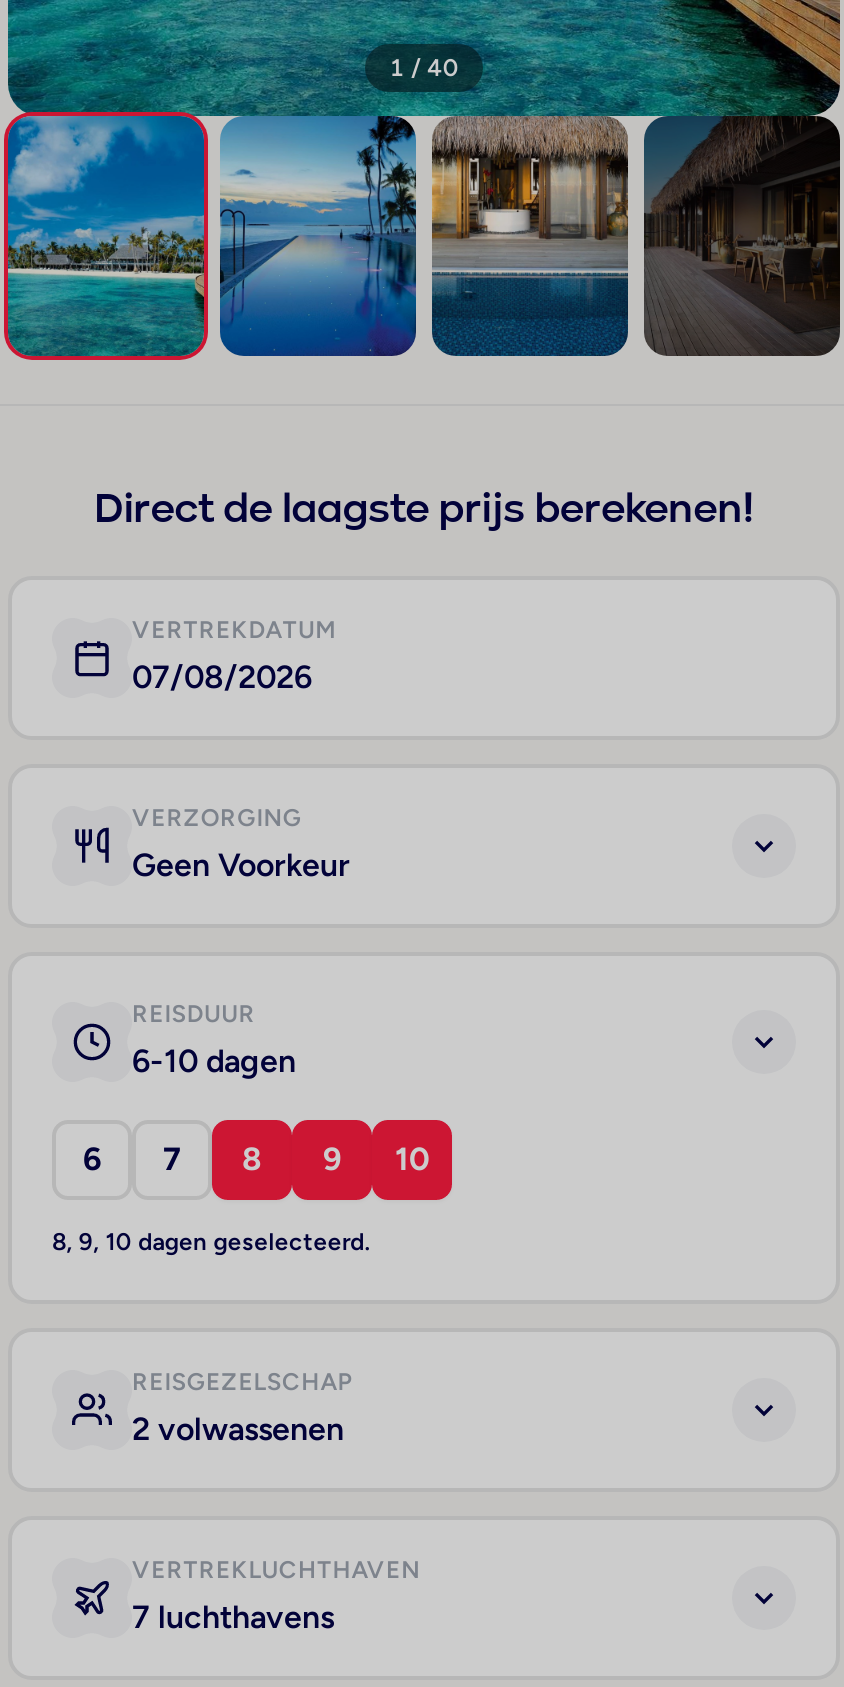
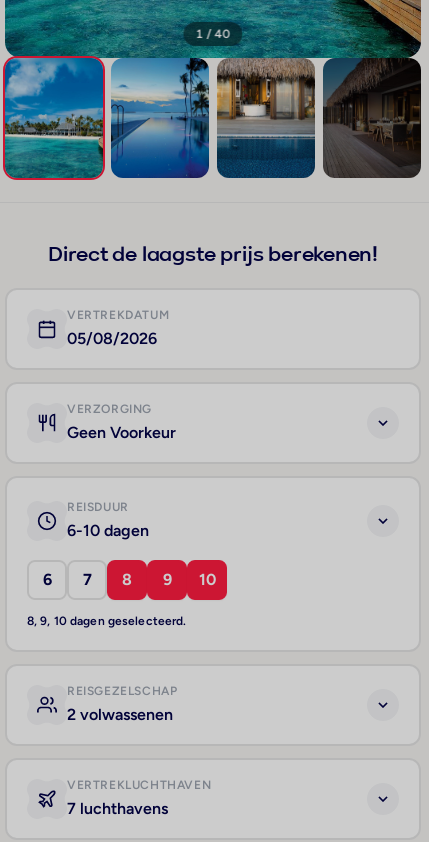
[132,658,312,696] 07/08/2026 -> [67,329,157,348] 05/08/2026

